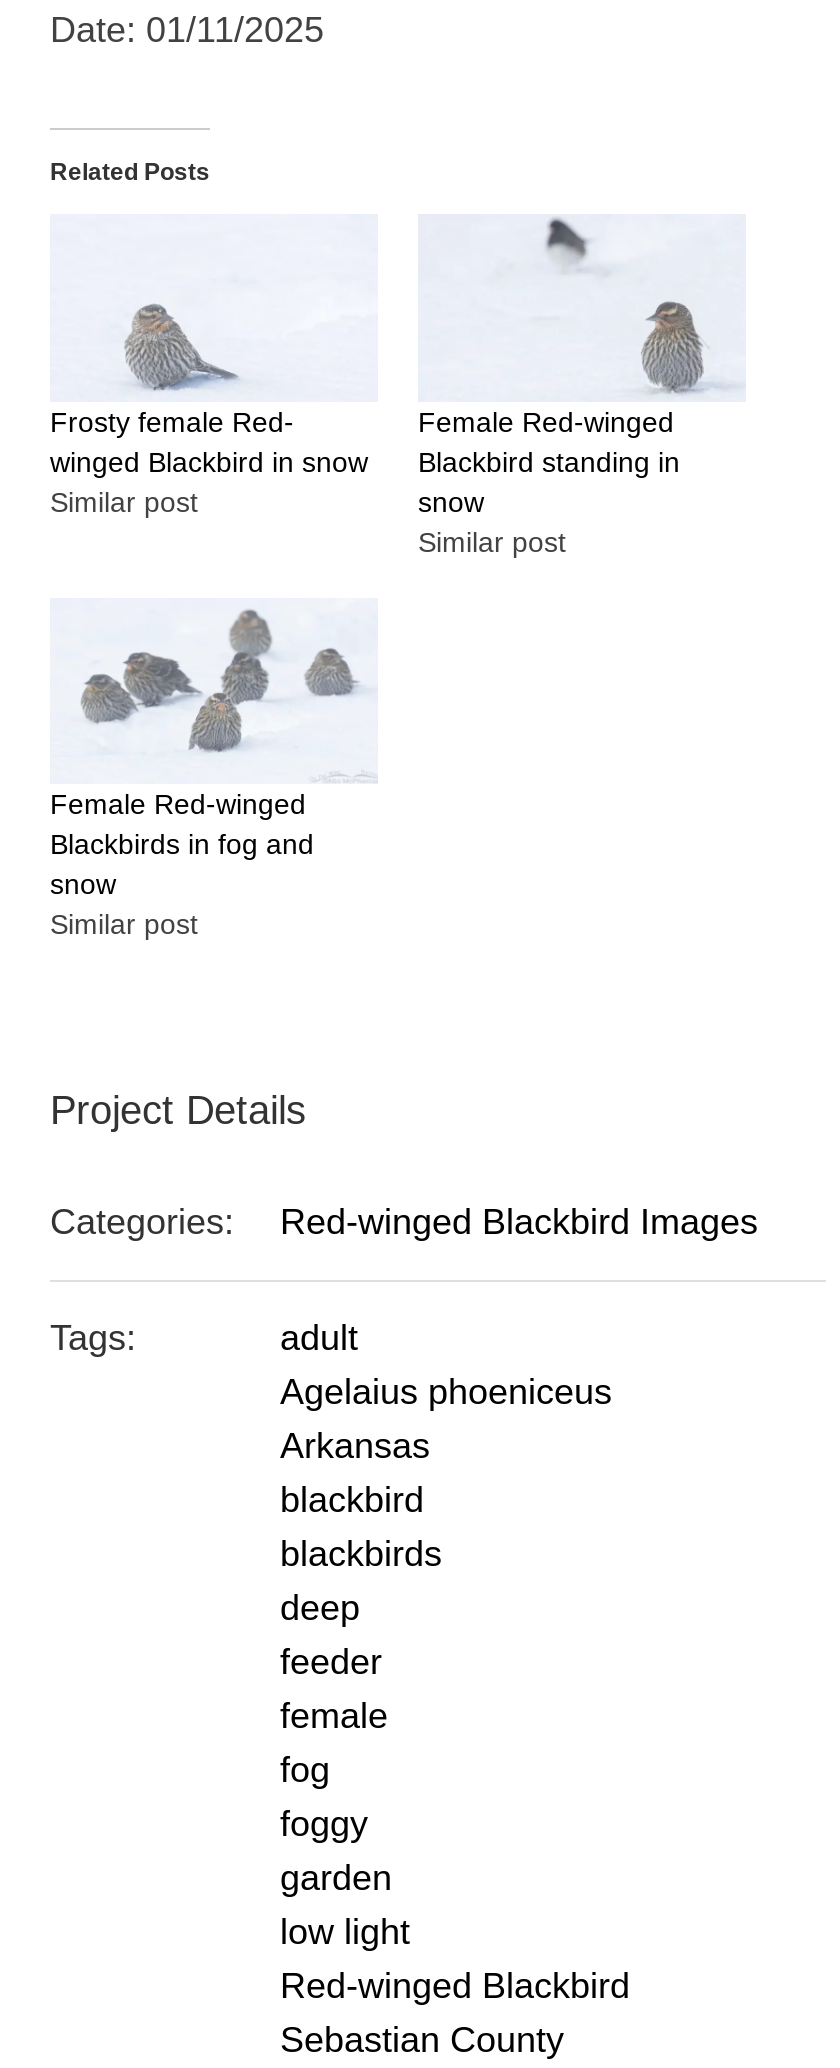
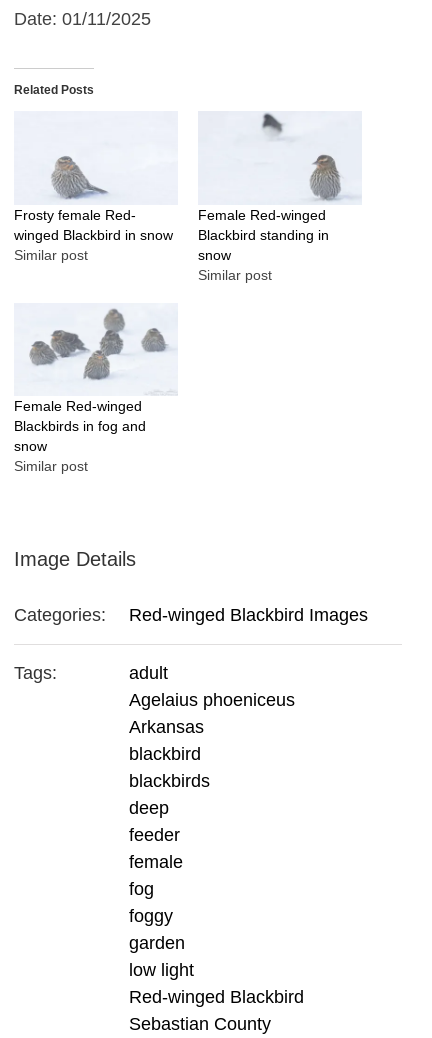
[50,1089,306,1133] Project Details -> [14,548,136,570] Image Details

